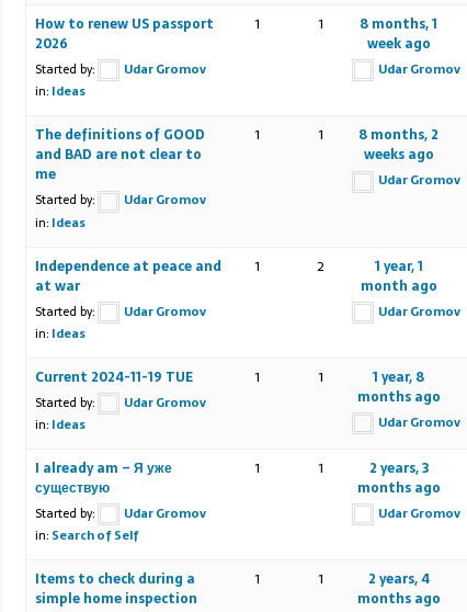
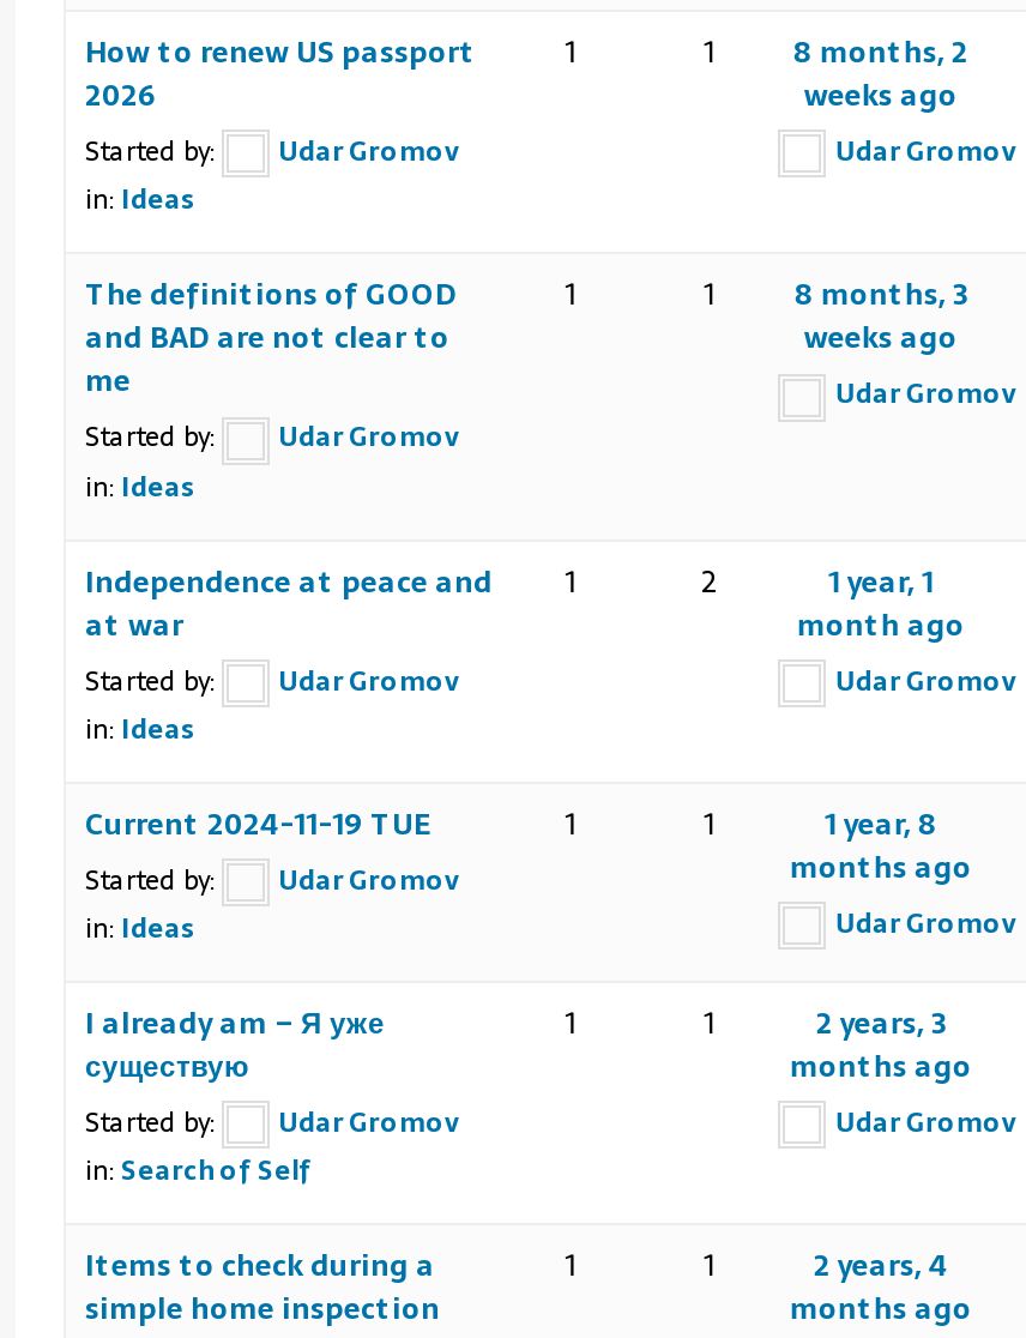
[318,13,438,35] 1 8 months, 1 -> [704,29,968,77] 1 8 months, 2
[367,33,431,55] week ago -> [804,73,957,121] weeks ago
[318,124,439,146] 1 8 months, 2 -> [704,272,967,320] 1 8 months, 3

